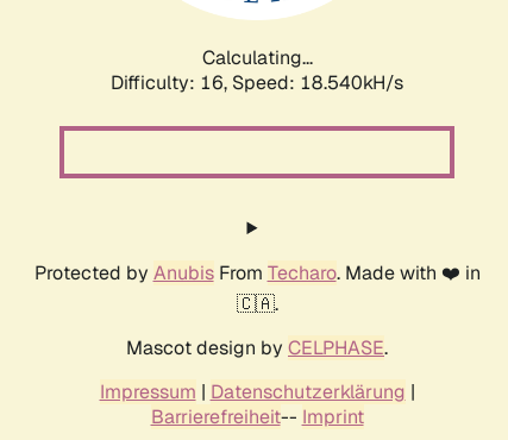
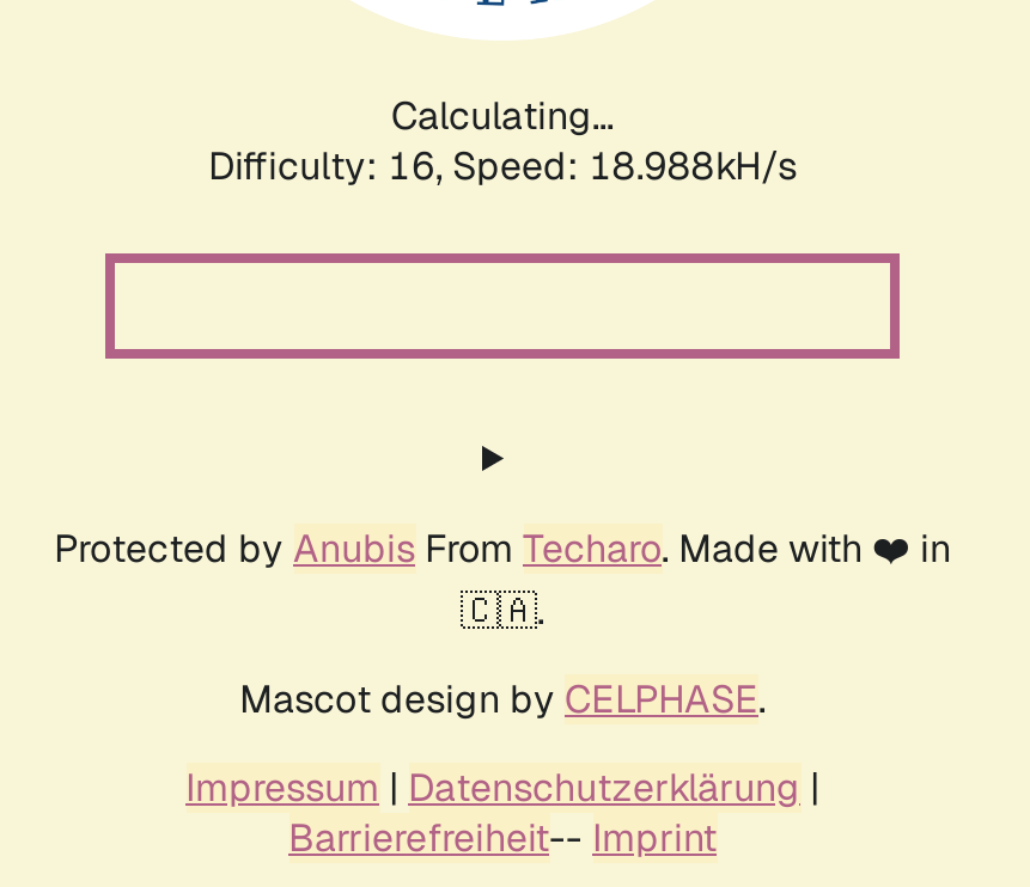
[111,70,403,95] Difficulty: 16, Speed: 18.540kH/s -> [208,141,797,191] Difficulty: 16, Speed: 18.988kH/s

